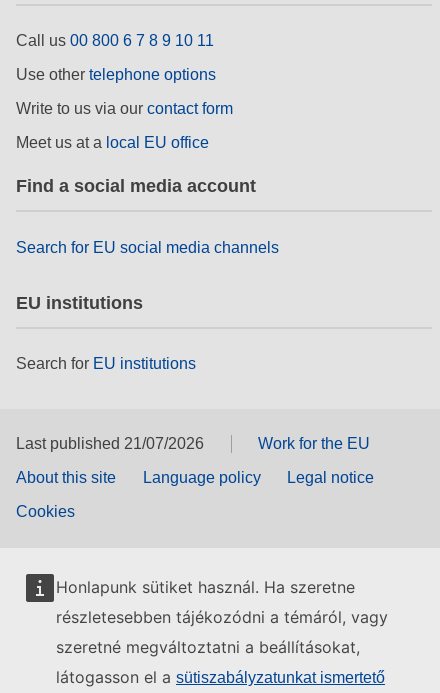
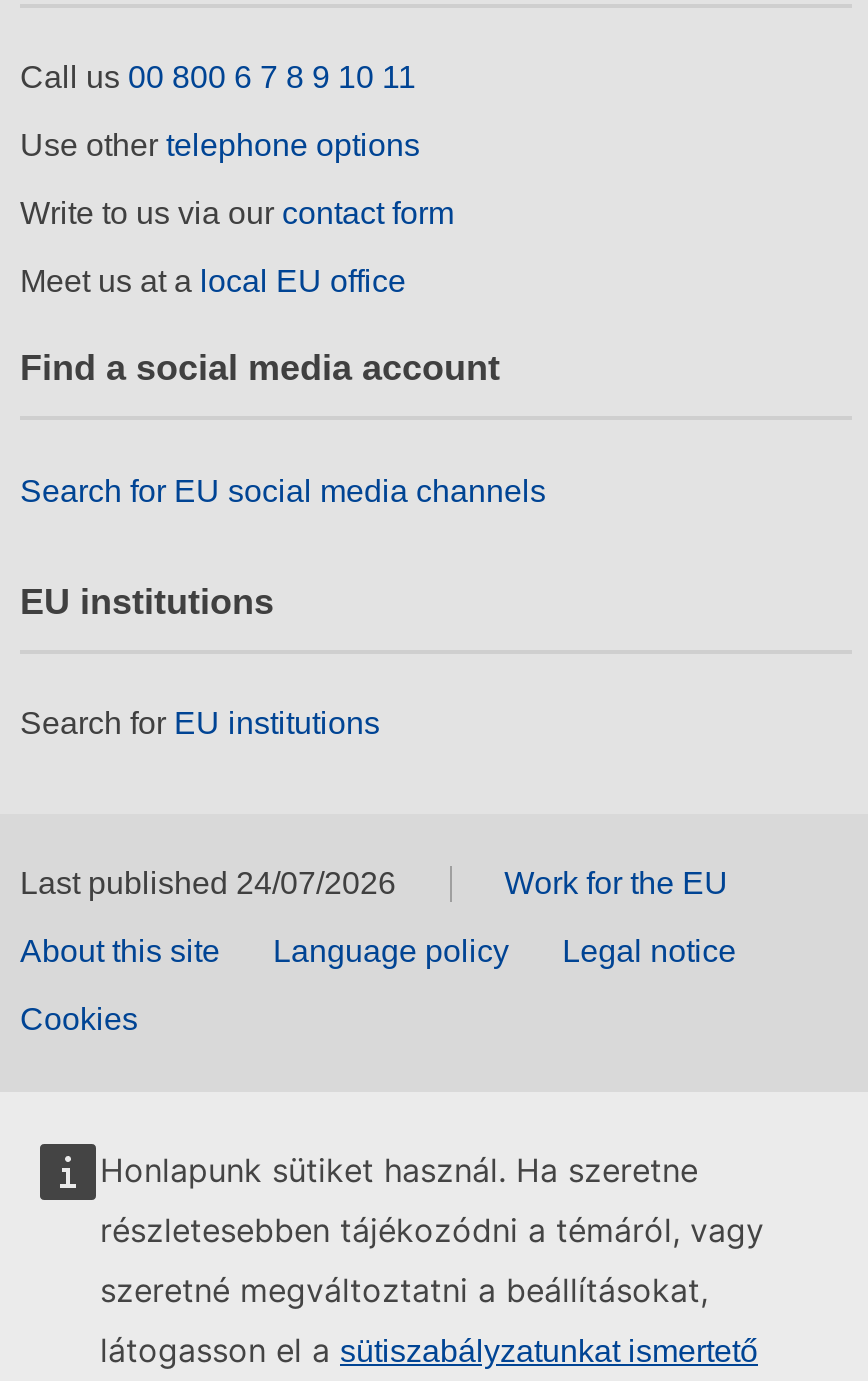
[16,435,204,452] Last published 21/07/2026 -> [20,867,396,901] Last published 24/07/2026

